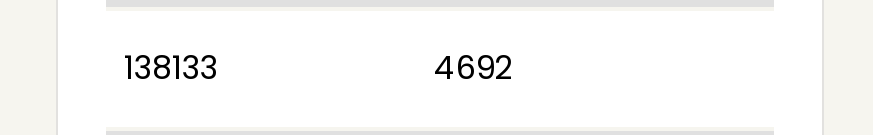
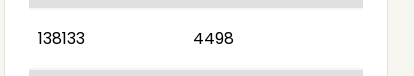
[434,45,512,91] 4692 -> [193,27,234,50] 4498

